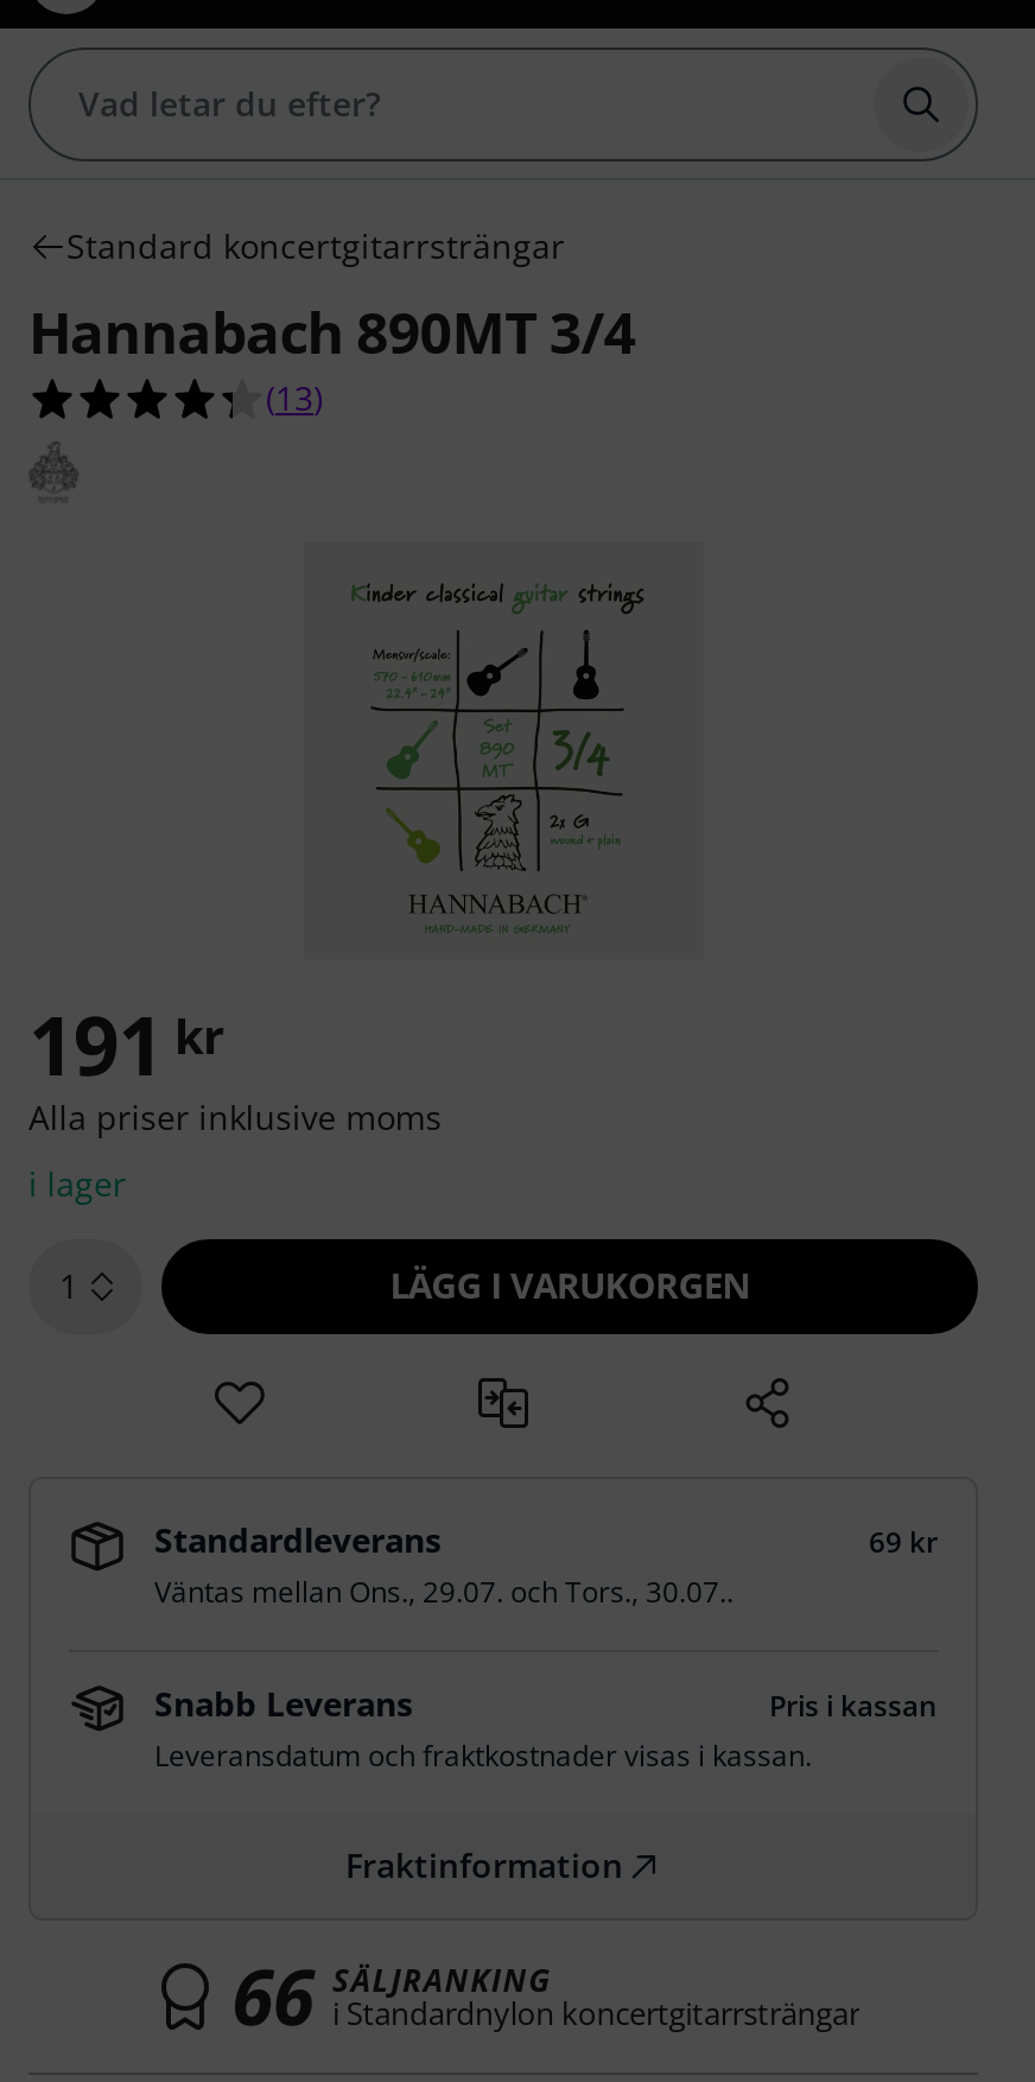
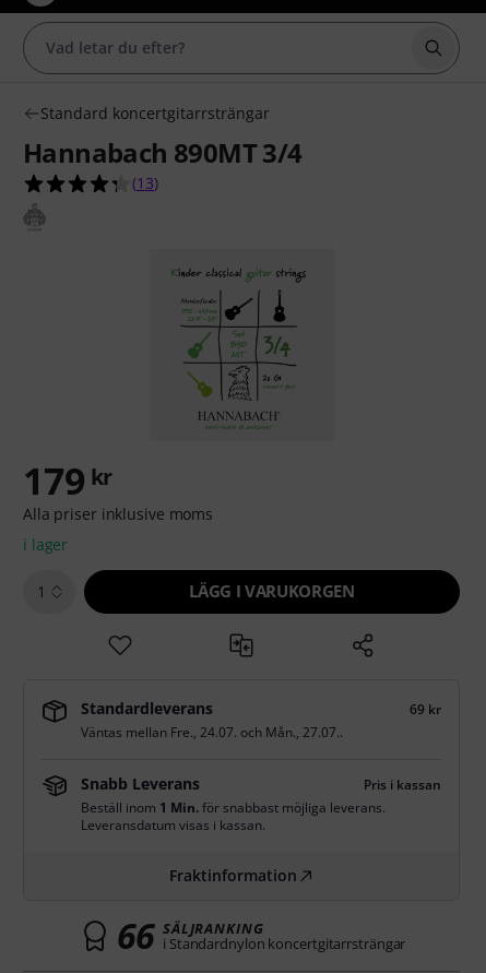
[28,990,224,1099] 191 kr -> [23,455,113,506] 179 kr
[154,1572,734,1612] Väntas mellan Ons., 29.07. och Tors., 30.07.. -> [81,723,343,741] Väntas mellan Fre., 24.07. och Mån., 27.07..
[154,1735,812,1776] Leveransdatum och fraktkostnader visas i kassan. -> [81,798,386,834] Beställ inom 1 Min. för snabbast möjliga leverans. | Leveransdatum visas i kassan.

